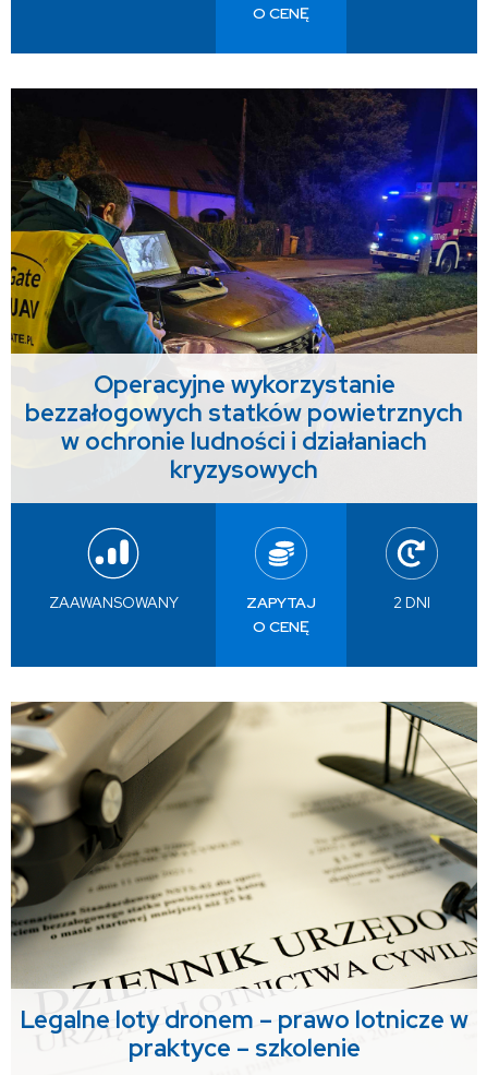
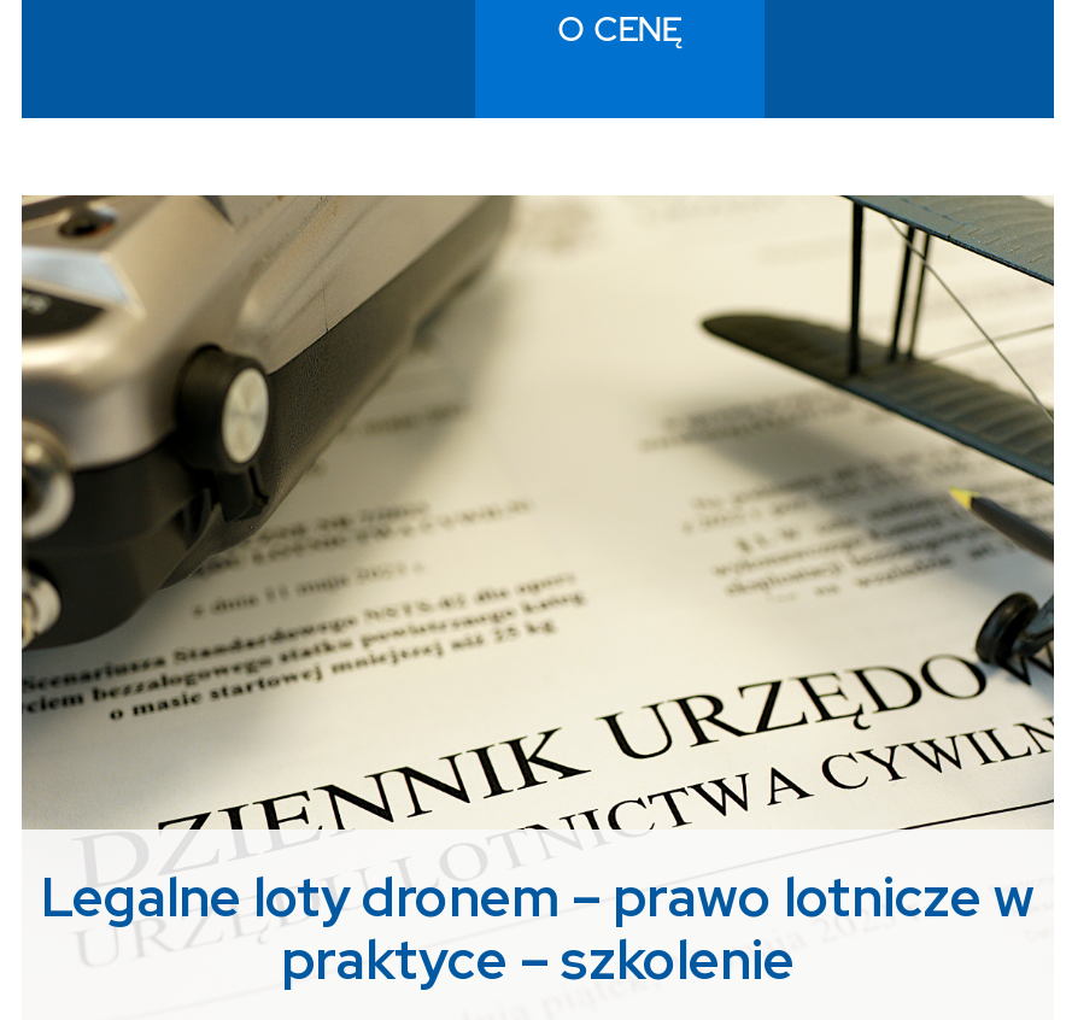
[10,87,477,486] [image] | Operacyjne wykorzystanie | bezzałogowych statków powietrznych | w ochronie ludności i działaniach | kryzysowych -> none
[49,526,316,636] [image] | ZAAWANSOWANY | ZAPYTAJ | O CENĘ -> none
[87,527,139,580] [image] -> none
[385,526,439,612] [image] | 2 DNI -> none

